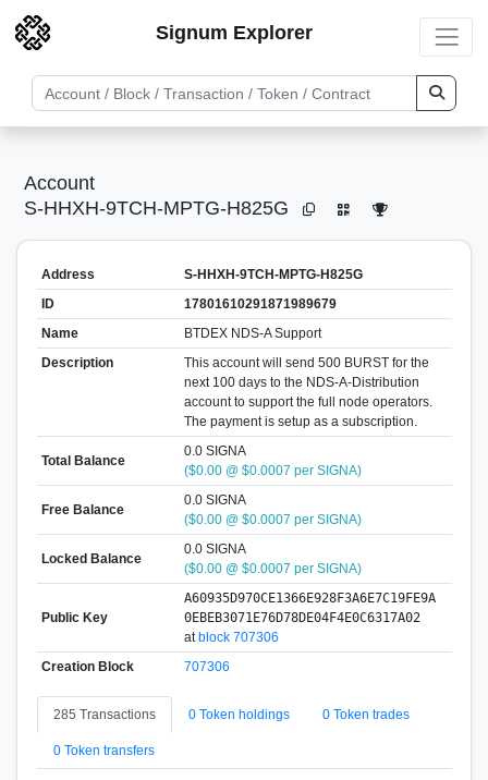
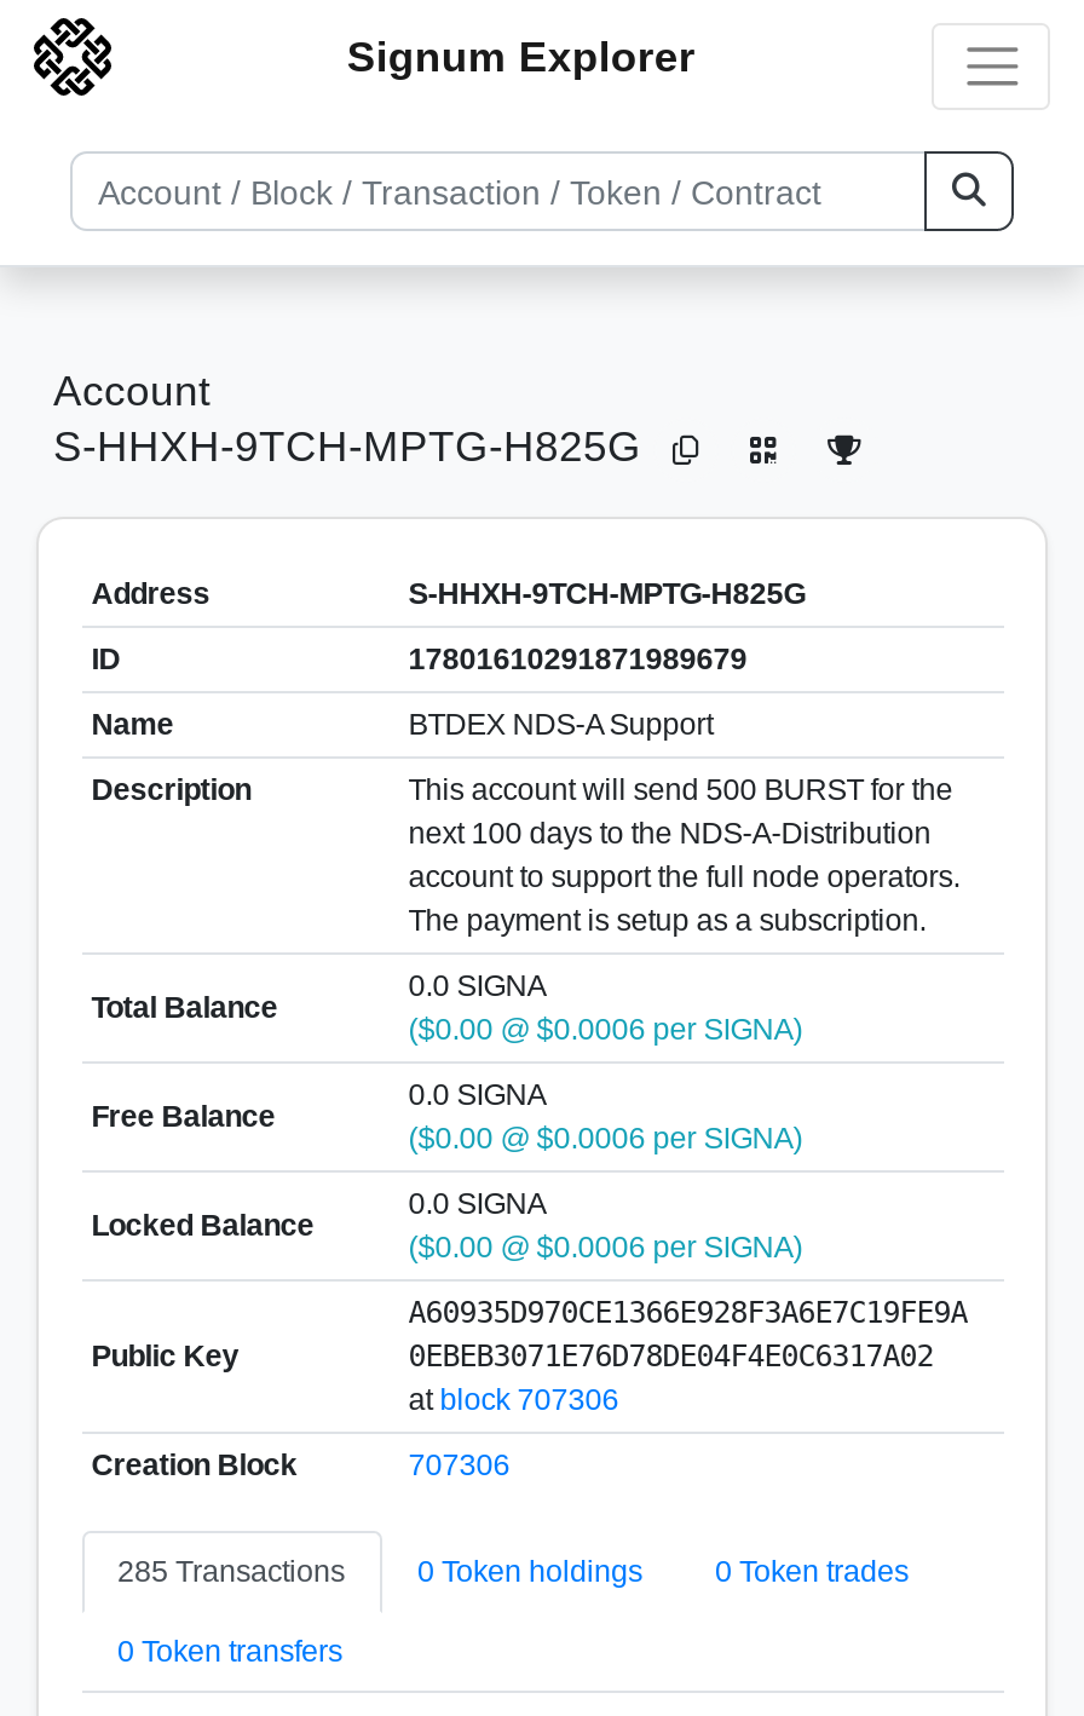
[184,462,361,478] ($0.00 @ $0.0007 per SIGNA) -> [408,1012,803,1046] ($0.00 @ $0.0006 per SIGNA)
[184,511,361,527] ($0.00 @ $0.0007 per SIGNA) -> [408,1121,803,1154] ($0.00 @ $0.0006 per SIGNA)
[184,560,361,576] ($0.00 @ $0.0007 per SIGNA) -> [408,1230,803,1263] ($0.00 @ $0.0006 per SIGNA)

